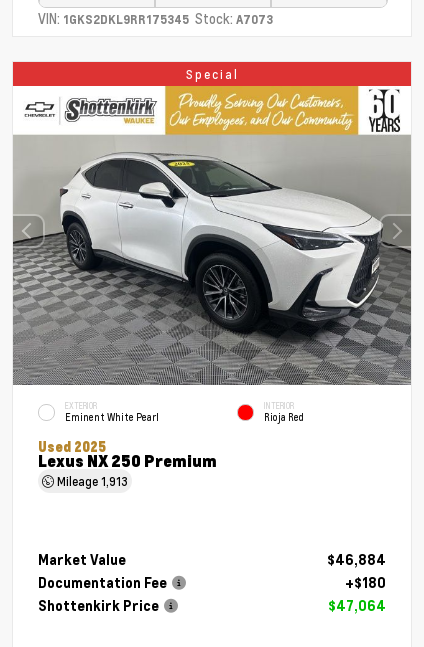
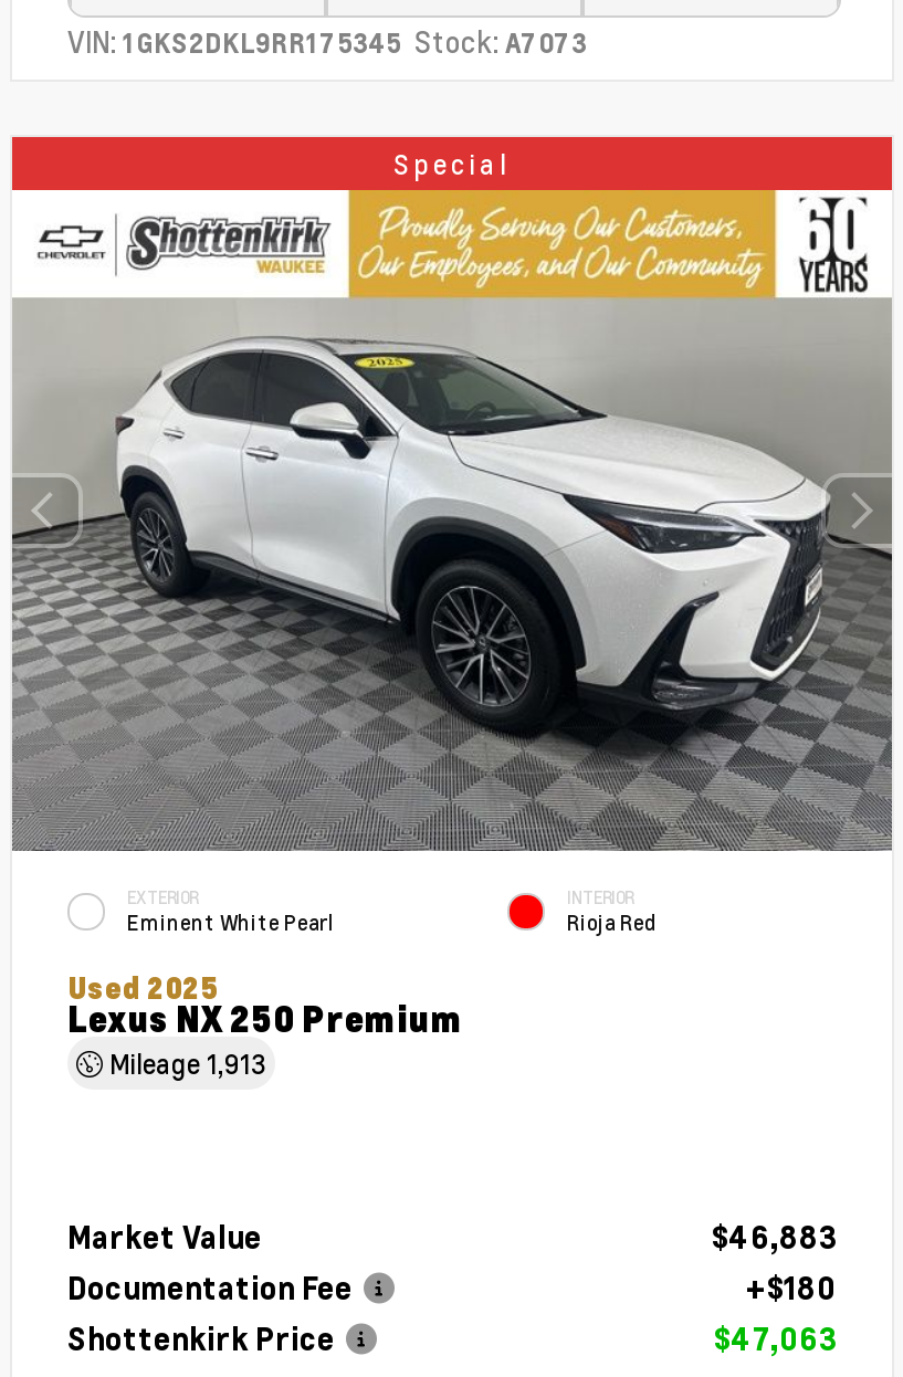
[327,551,386,568] $46,884 -> [711,1218,837,1255] $46,883
[328,597,386,614] $47,064 -> [713,1320,837,1357] $47,063

